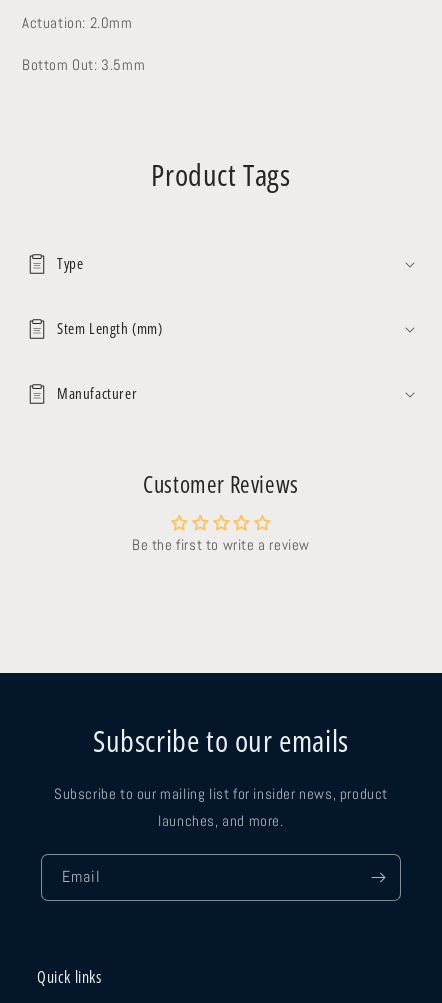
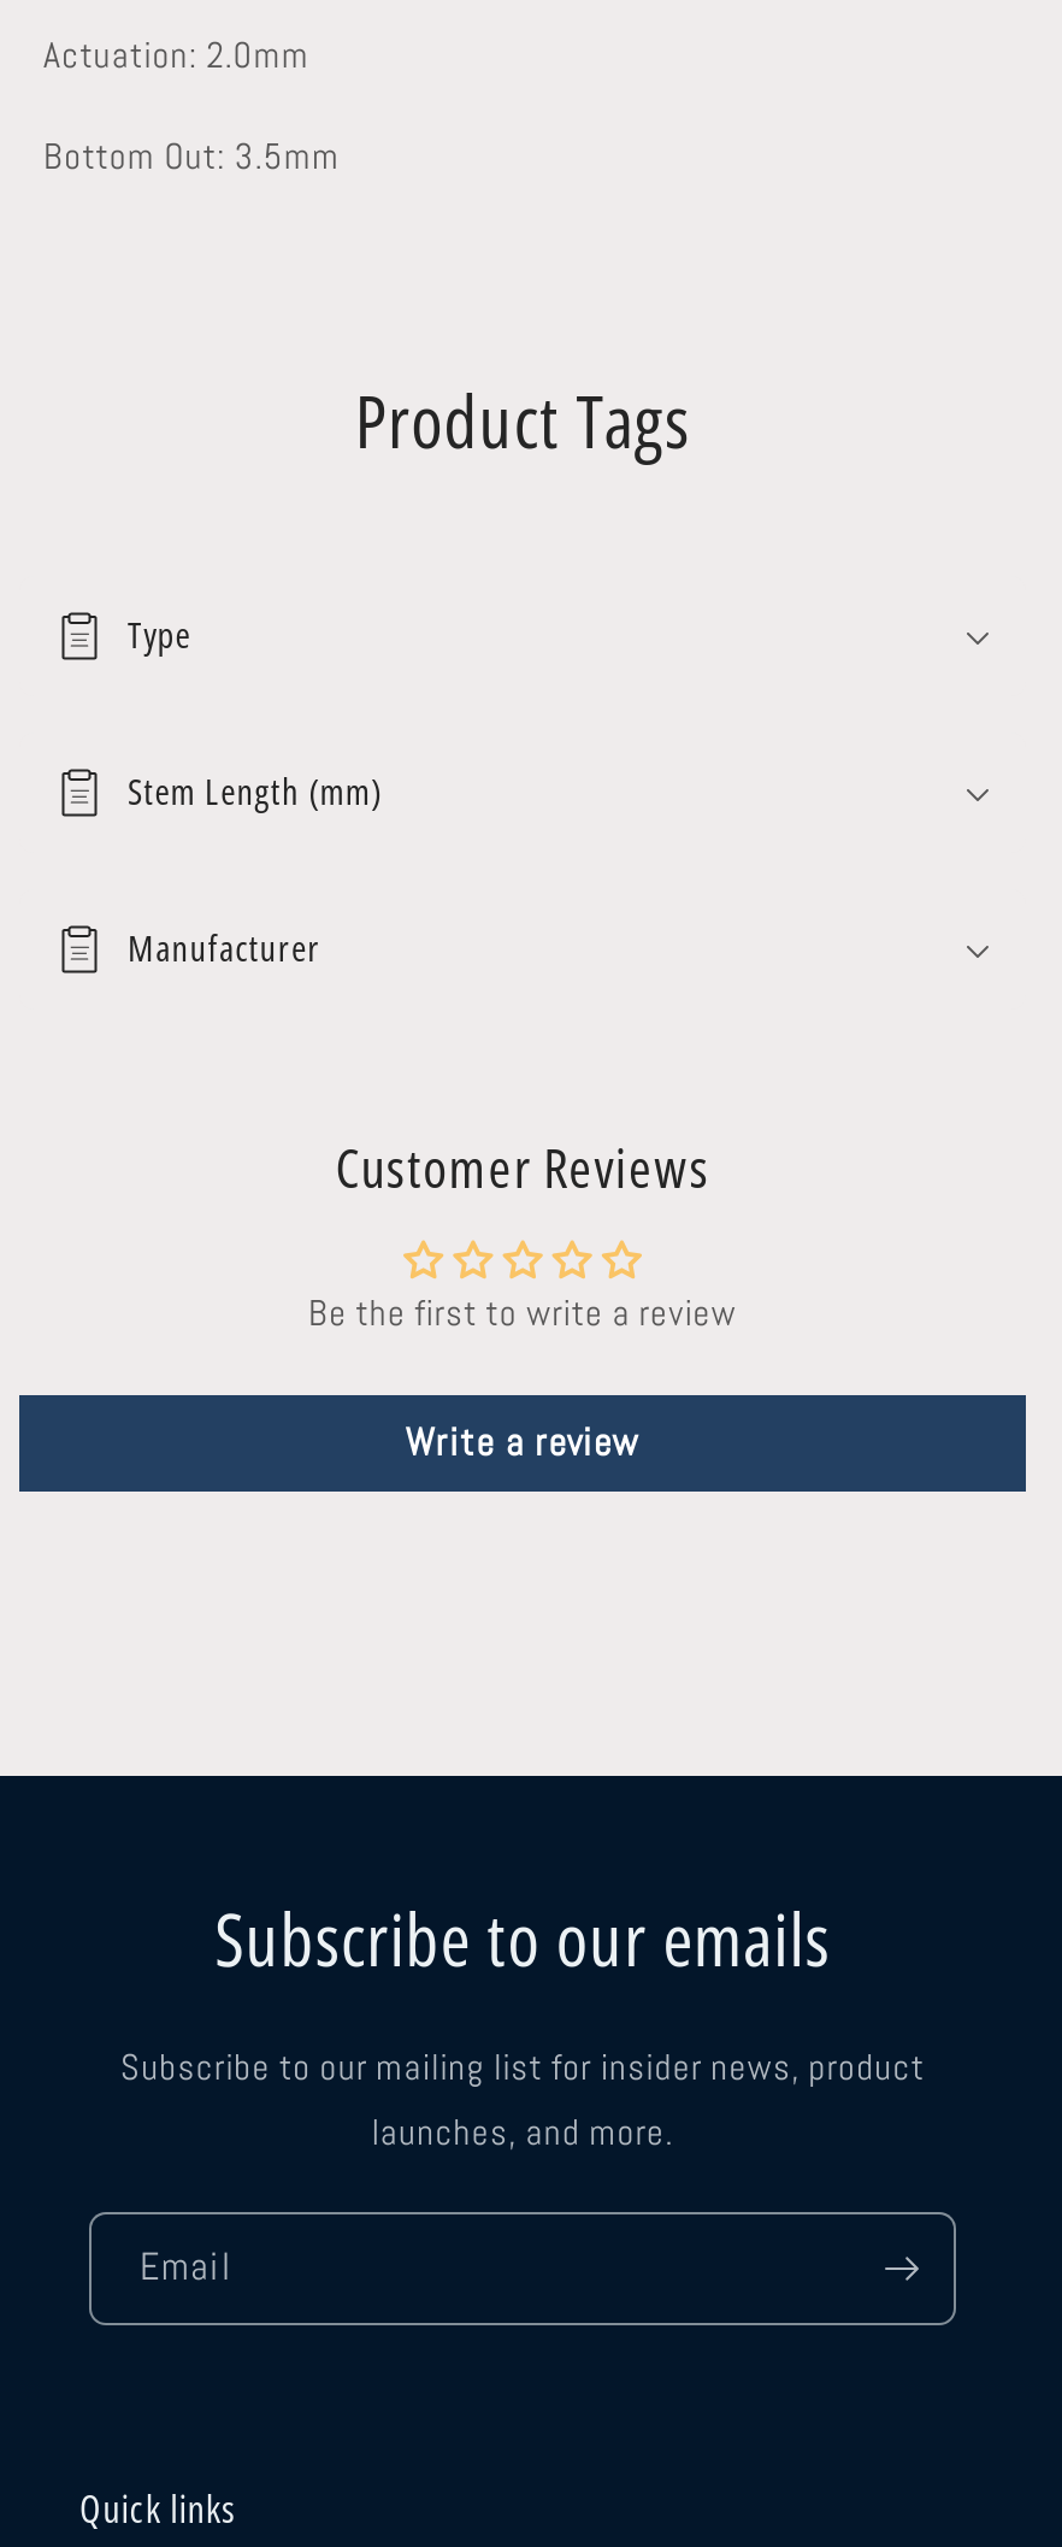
none -> [405,1416,640,1467] Write a review

